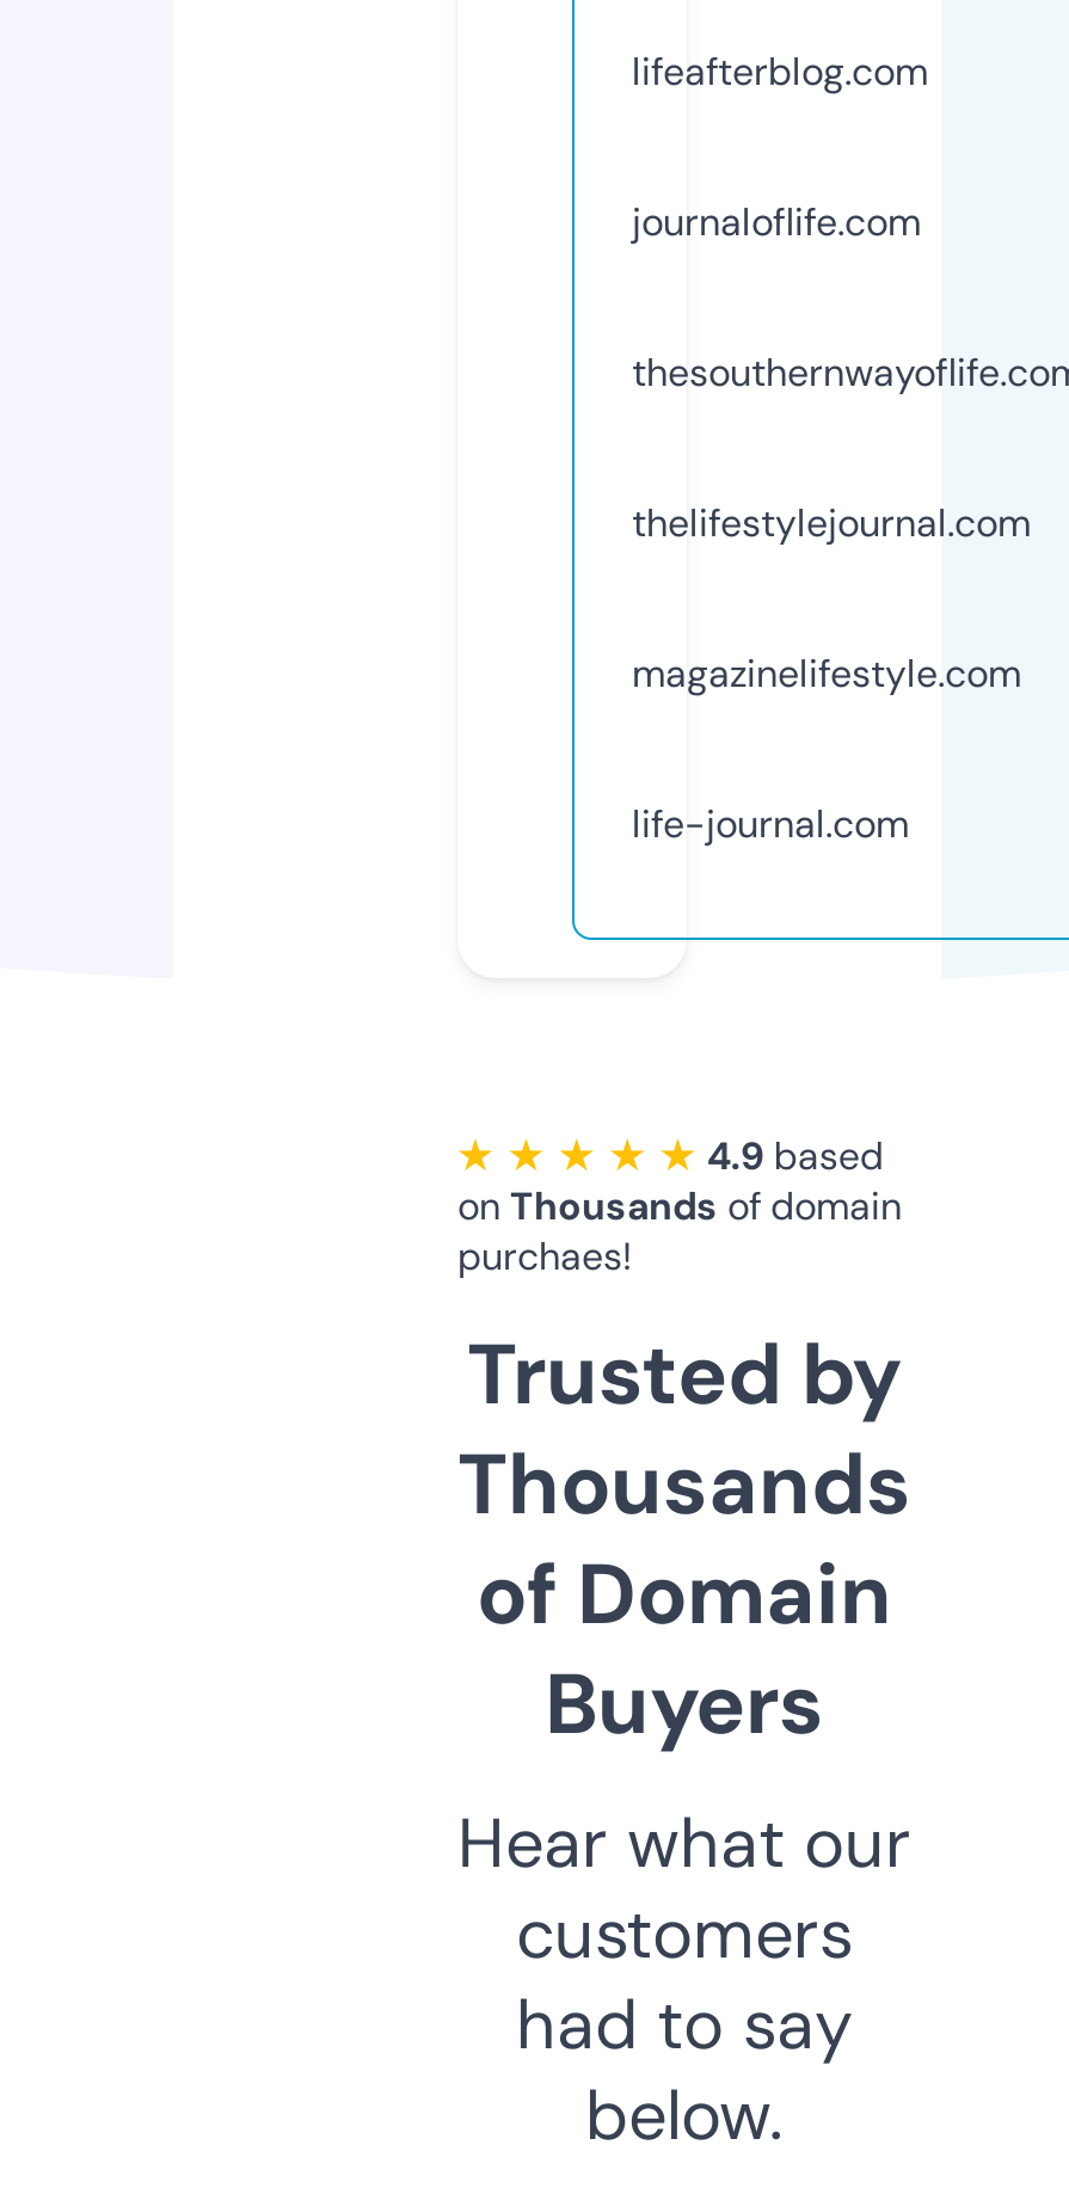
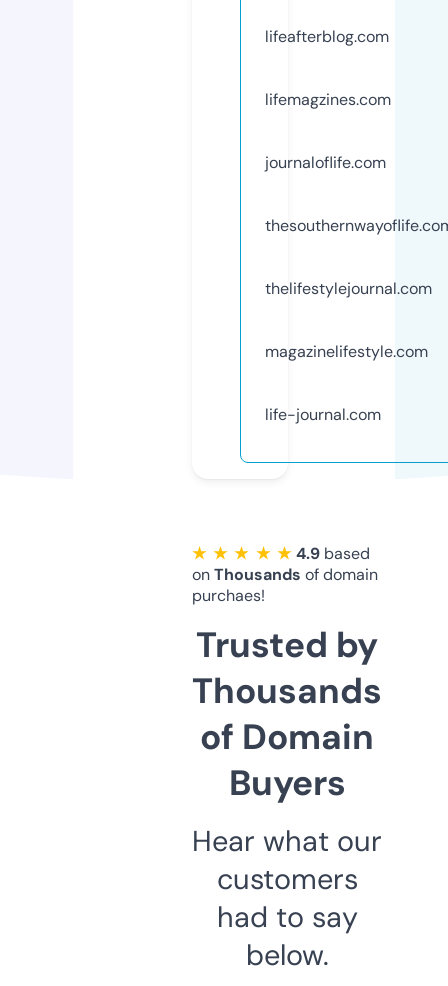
none -> [265,89,391,110] lifemagzines.com

